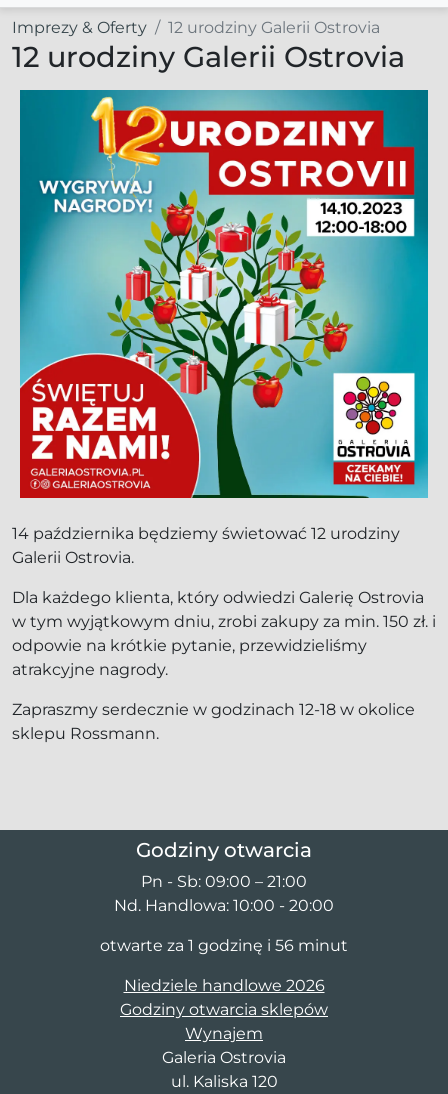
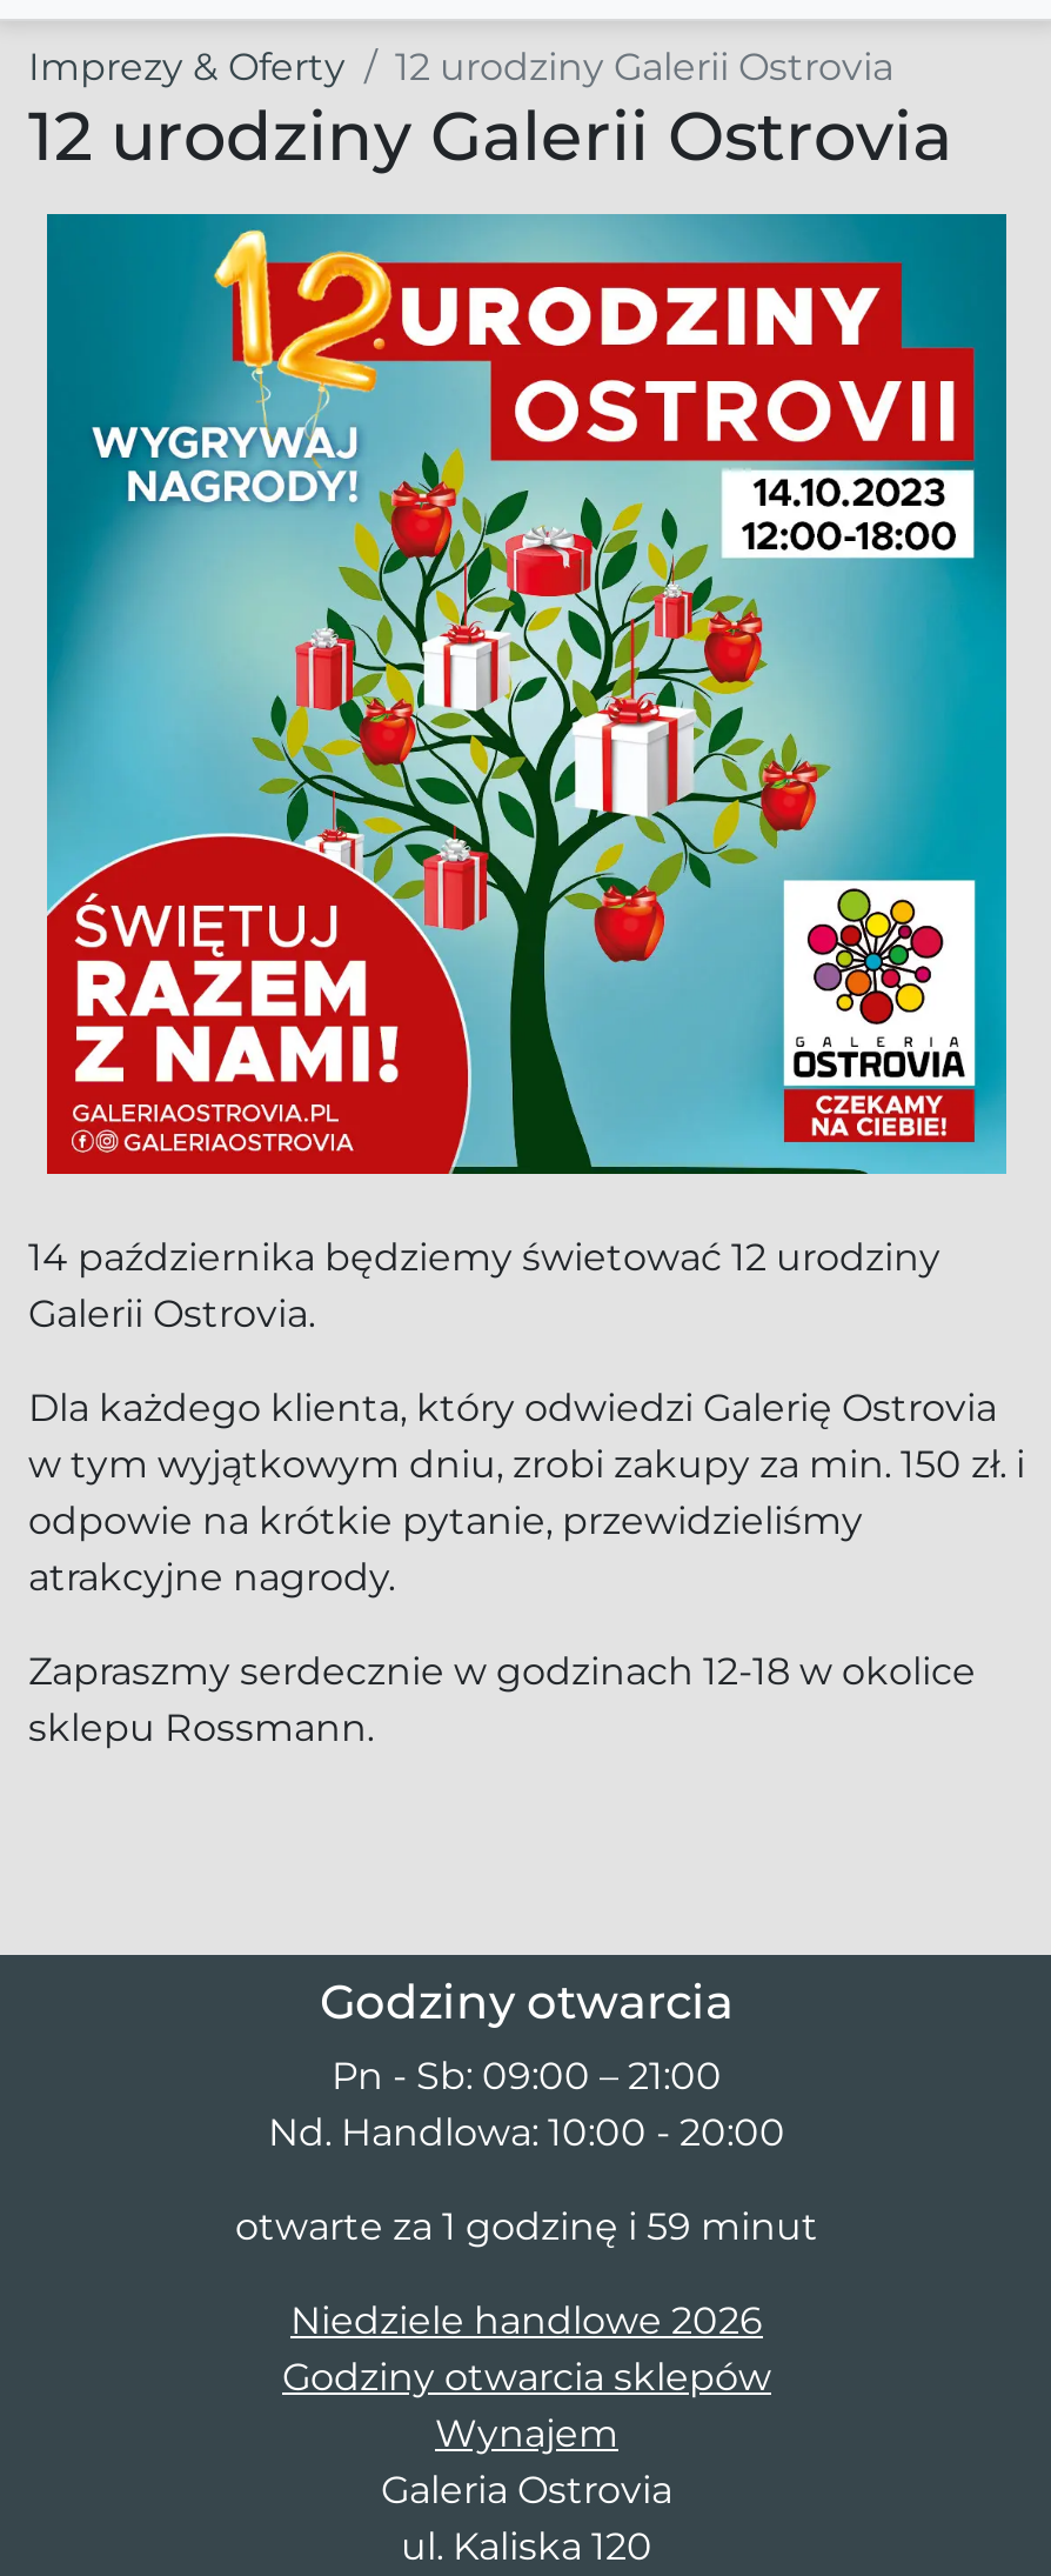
[100,936,348,955] otwarte za 1 godzinę i 56 minut -> [235,2205,818,2250] otwarte za 1 godzinę i 59 minut

